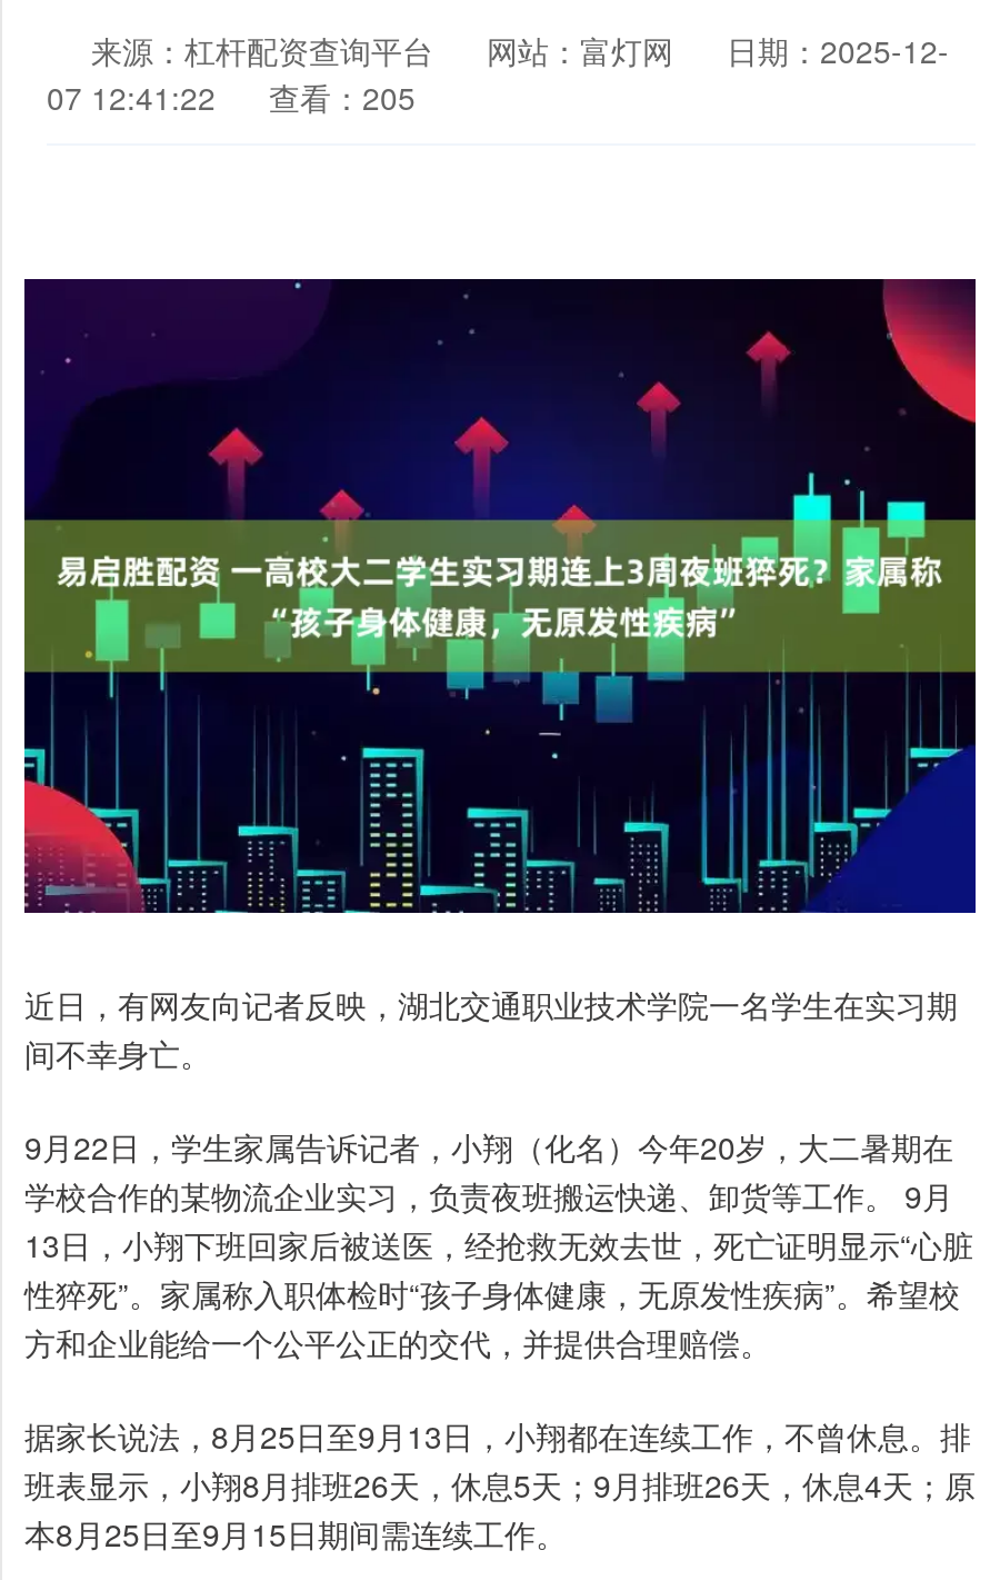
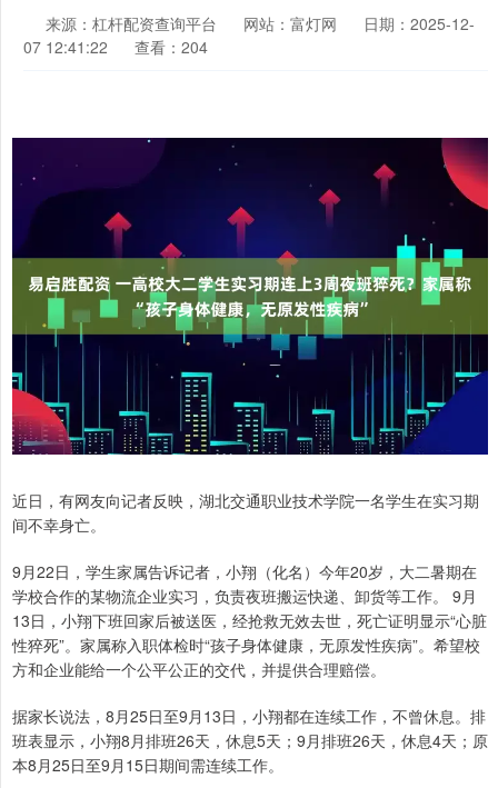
[47,74,416,119] 07 12:41:22 查看：205 -> [23,36,208,58] 07 12:41:22 查看：204

